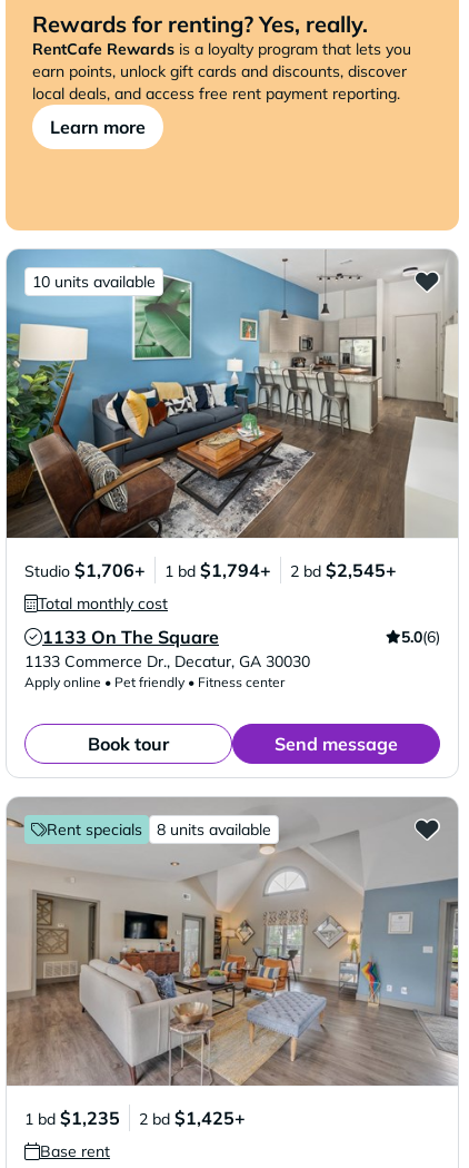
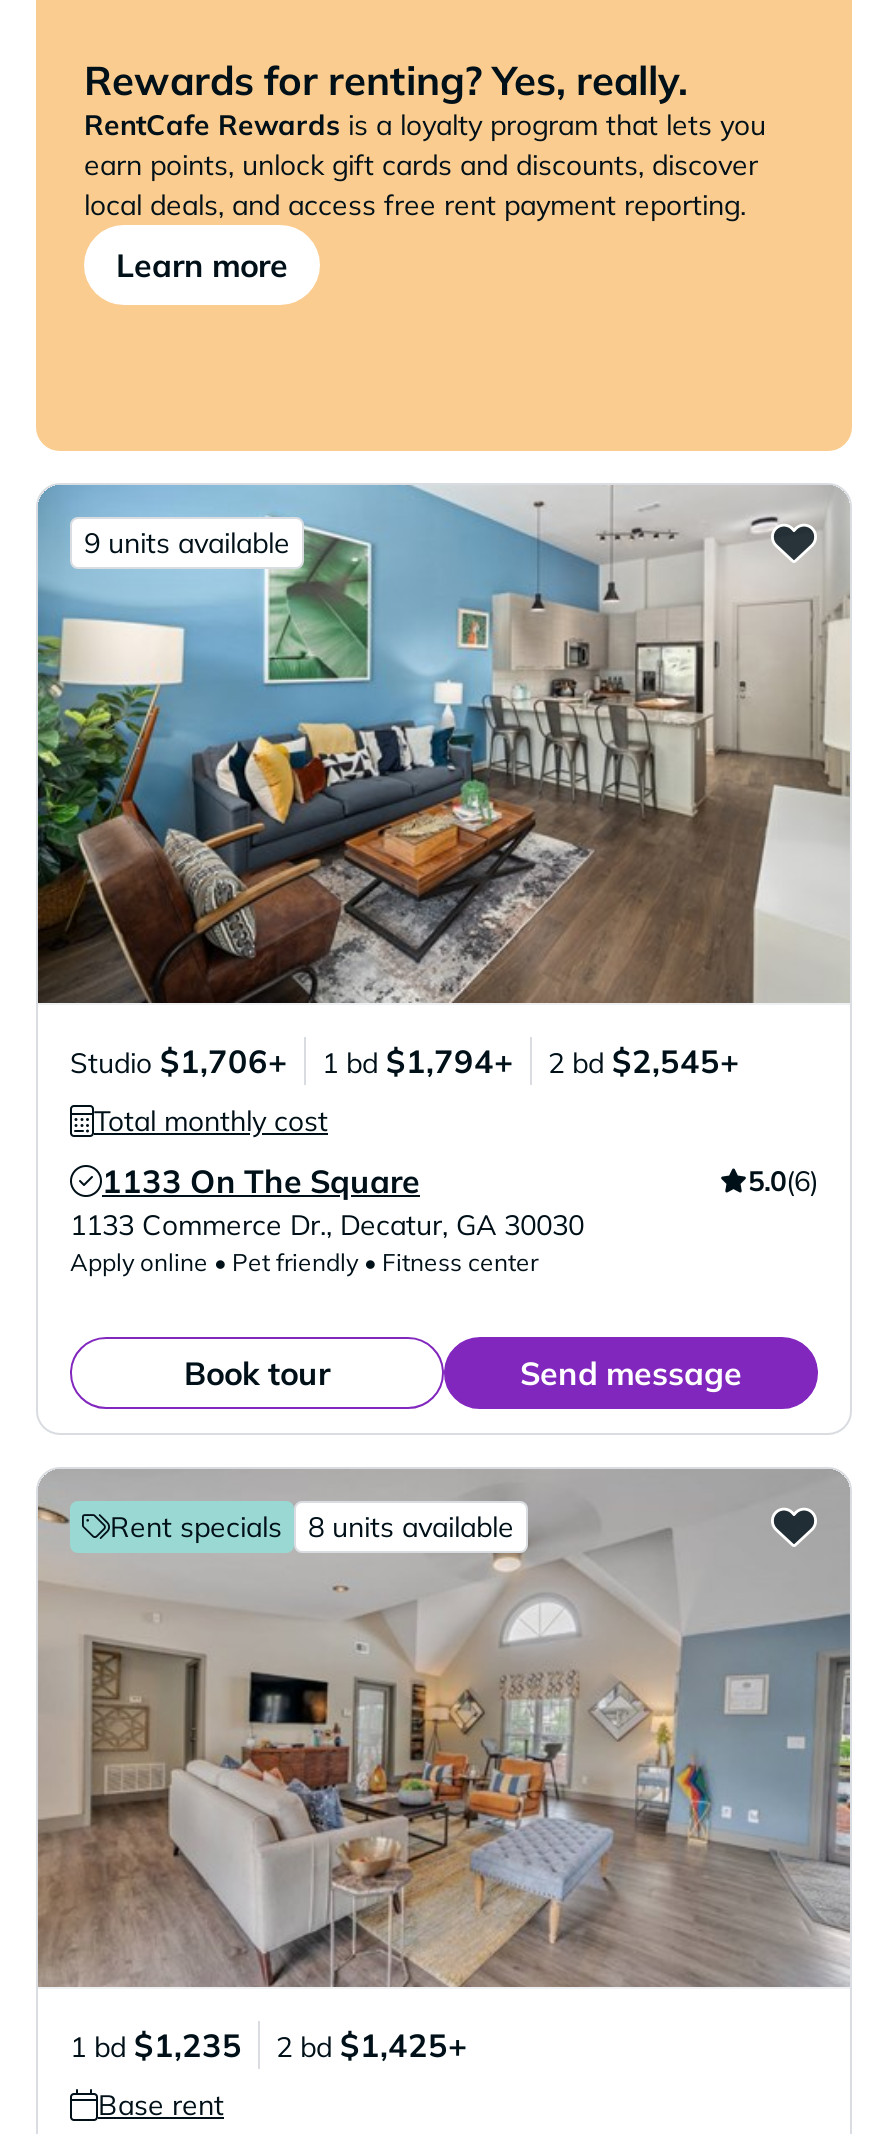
[32,272,156,292] 10 units available -> [84,525,290,561] 9 units available

